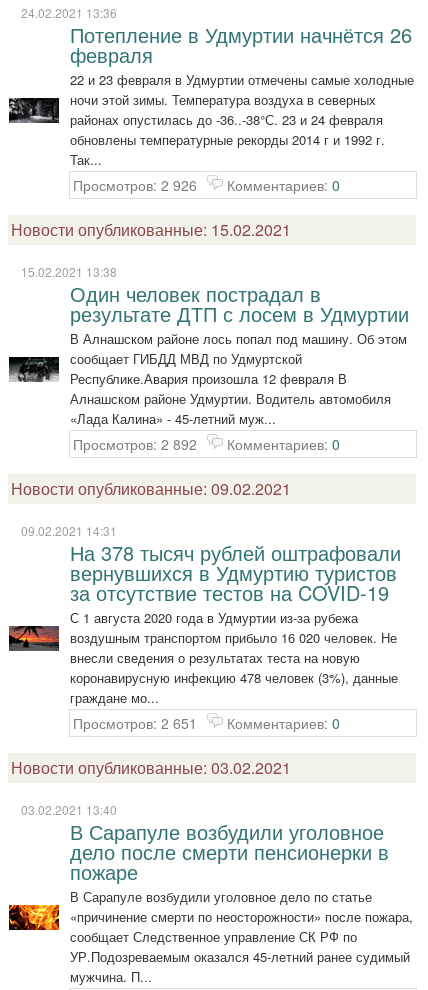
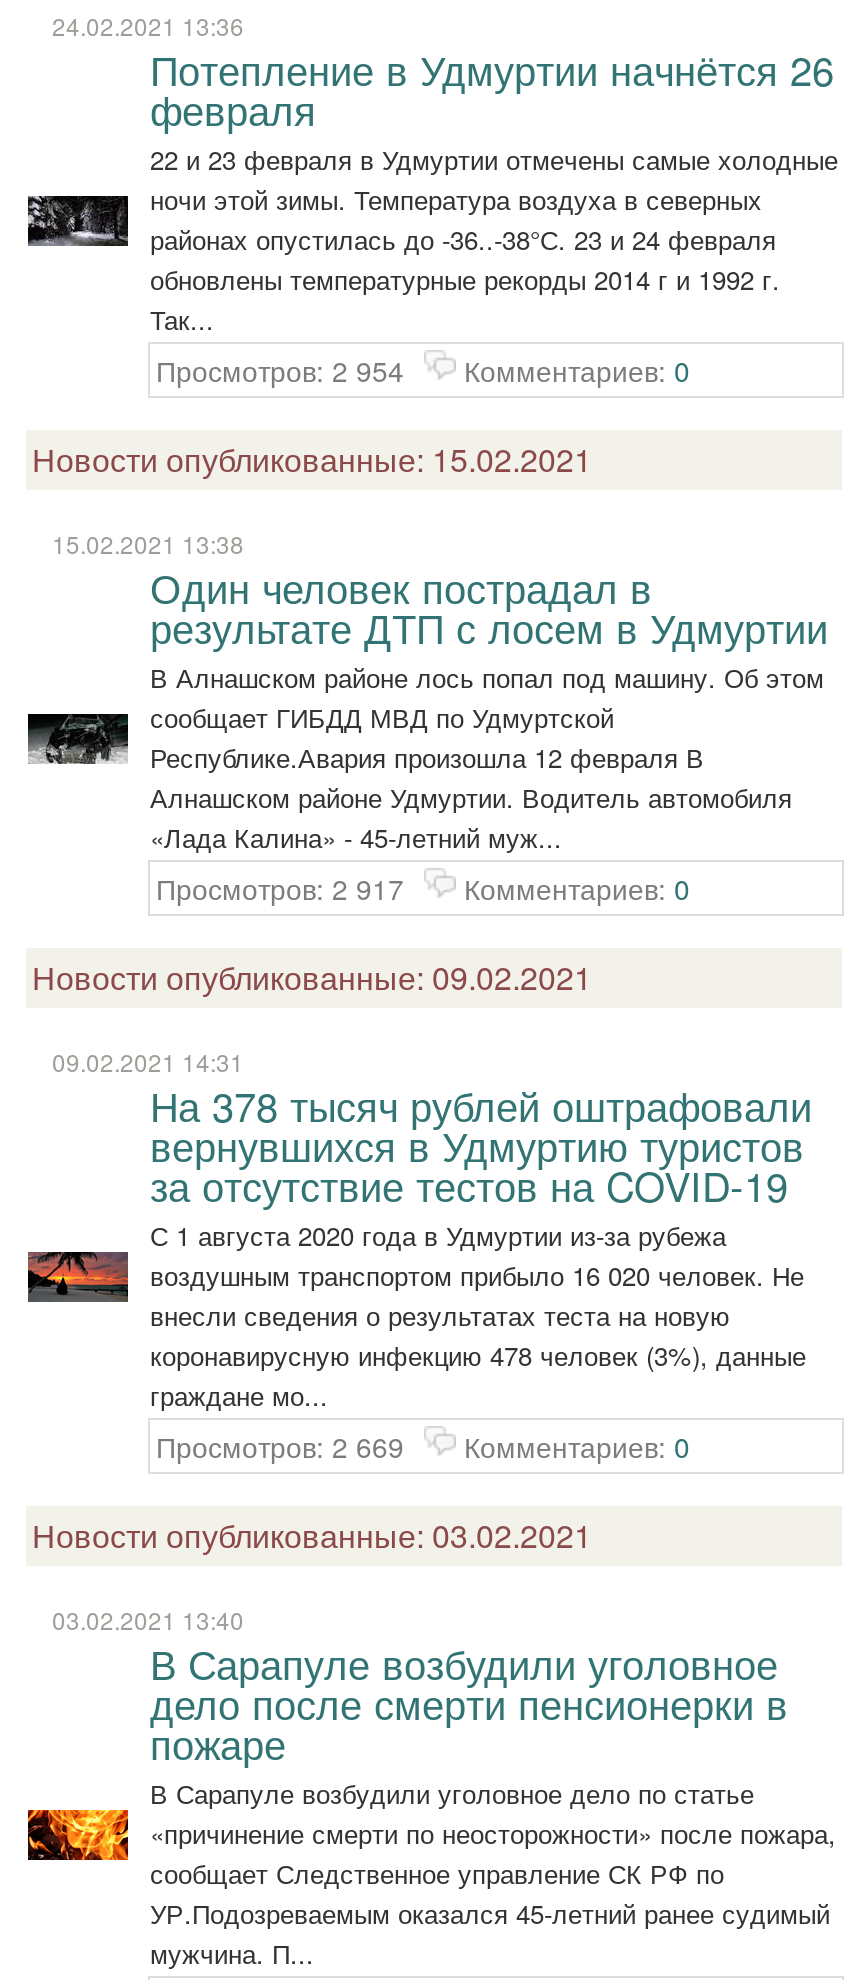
[73,175,340,195] Просмотров: 2 926 Комментариев: 0 -> [156,349,690,389] Просмотров: 2 954 Комментариев: 0
[73,434,340,454] Просмотров: 2 892 Комментариев: 0 -> [156,867,690,907] Просмотров: 2 917 Комментариев: 0
[73,713,340,733] Просмотров: 2 651 Комментариев: 0 -> [156,1425,690,1465] Просмотров: 2 669 Комментариев: 0

